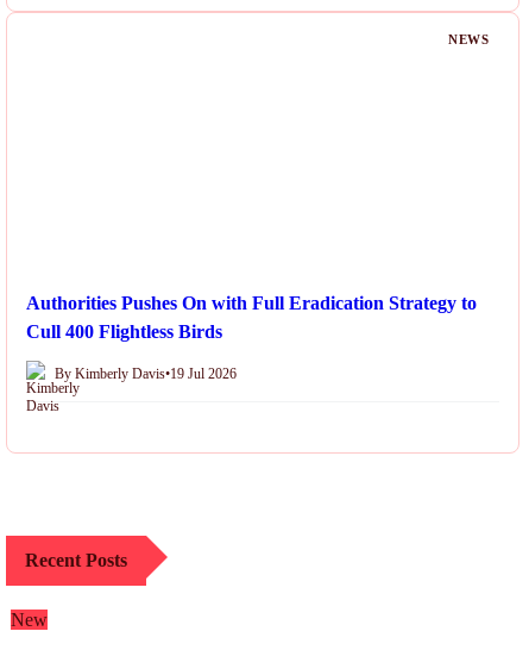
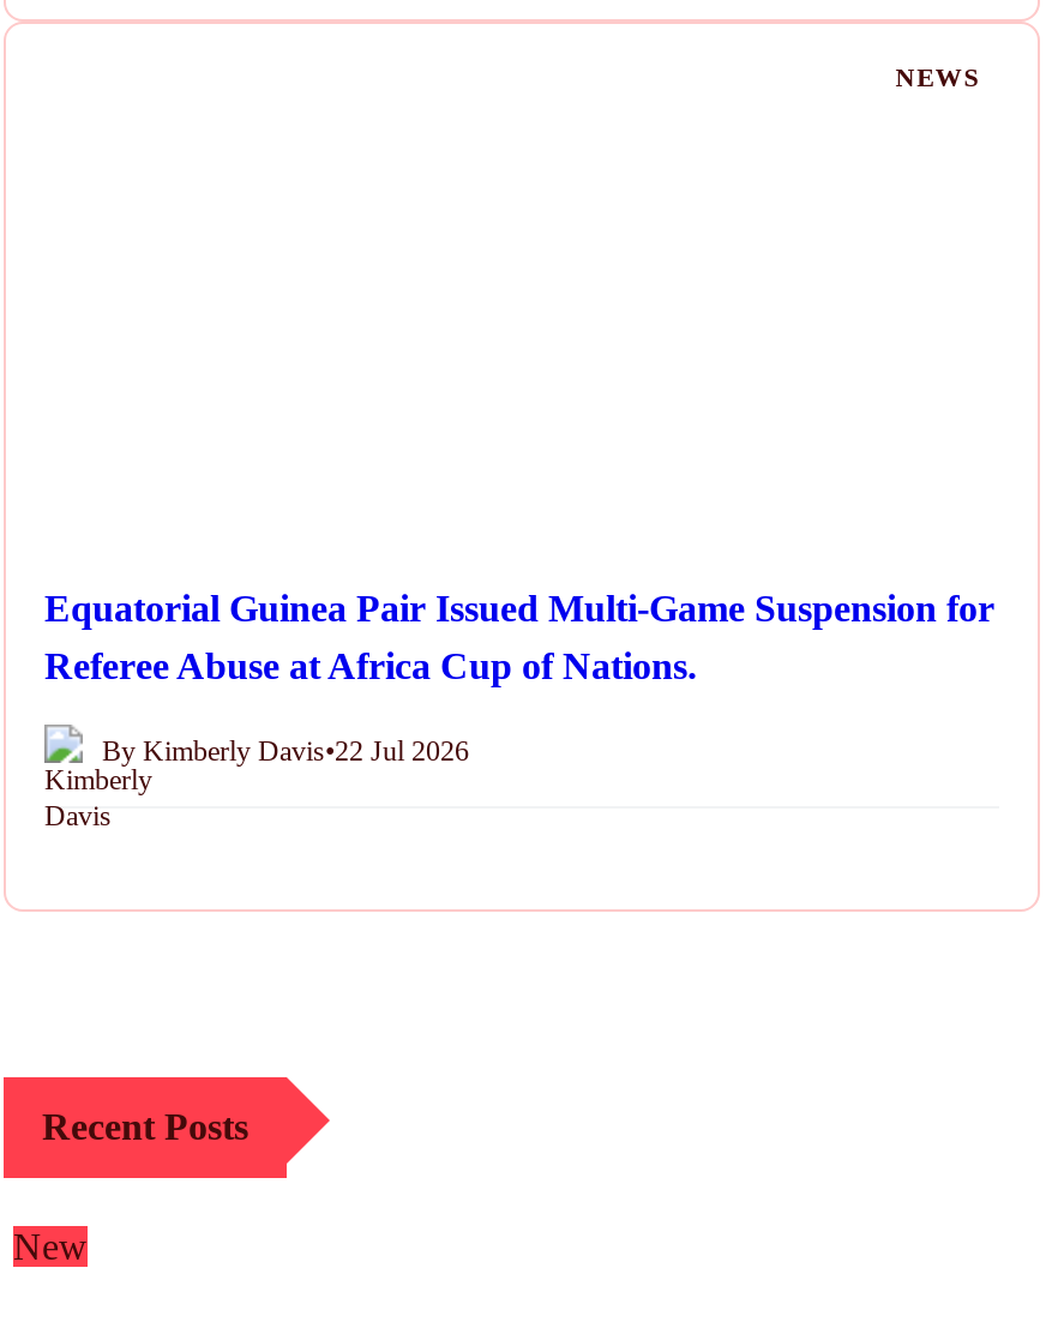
[26,292,477,341] Authorities Pushes On with Full Eradication Strategy to | Cull 400 Flightless Birds -> [44,587,994,685] Equatorial Guinea Pair Issued Multi-Game Suspension for | Referee Abuse at Africa Cup of Nations.
[55,365,237,382] By Kimberly Davis•19 Jul 2026 -> [102,734,469,768] By Kimberly Davis•22 Jul 2026

